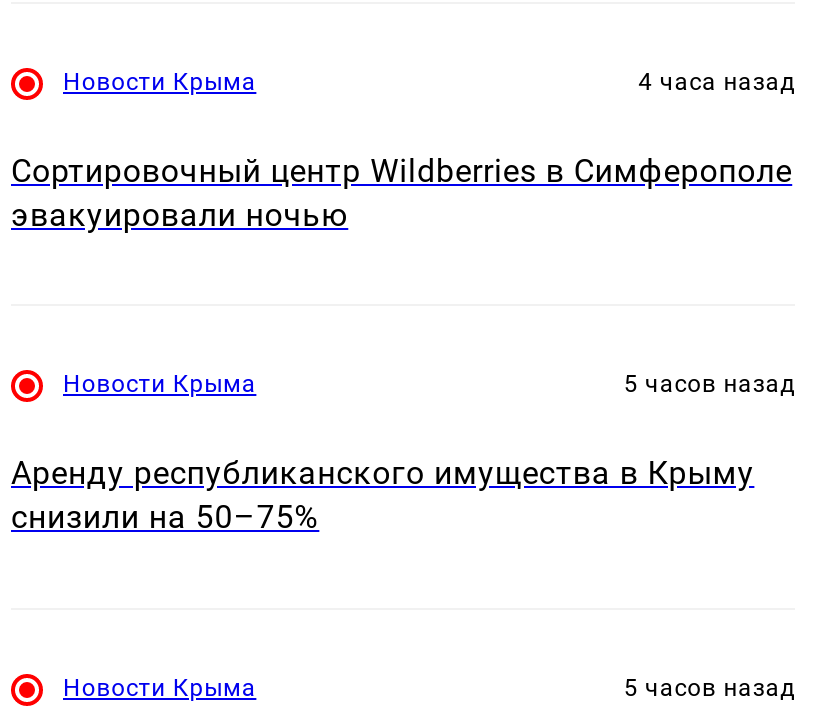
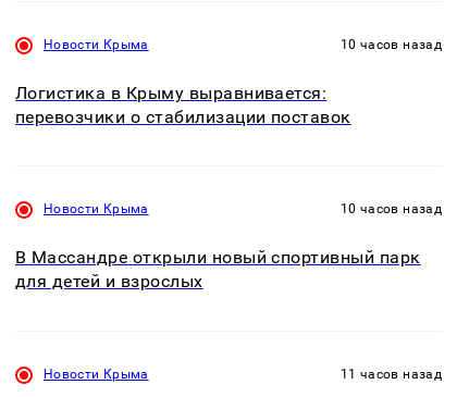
[638,67,795,95] 4 часа назад -> [341,36,442,52] 10 часов назад
[11,152,792,234] Сортировочный центр Wildberries в Симферополе | эвакуировали ночью -> [15,82,351,127] Логистика в Крыму выравнивается: | перевозчики о стабилизации поставок
[624,370,795,398] 5 часов назад -> [341,201,442,217] 10 часов назад
[11,455,754,537] Аренду республиканского имущества в Крыму | снизили на 50–75% -> [15,247,421,292] В Массандре открыли новый спортивный парк | для детей и взрослых
[624,673,795,701] 5 часов назад -> [341,366,442,381] 11 часов назад

